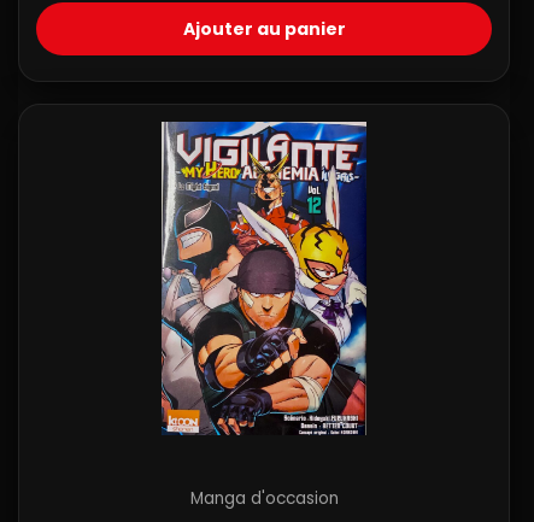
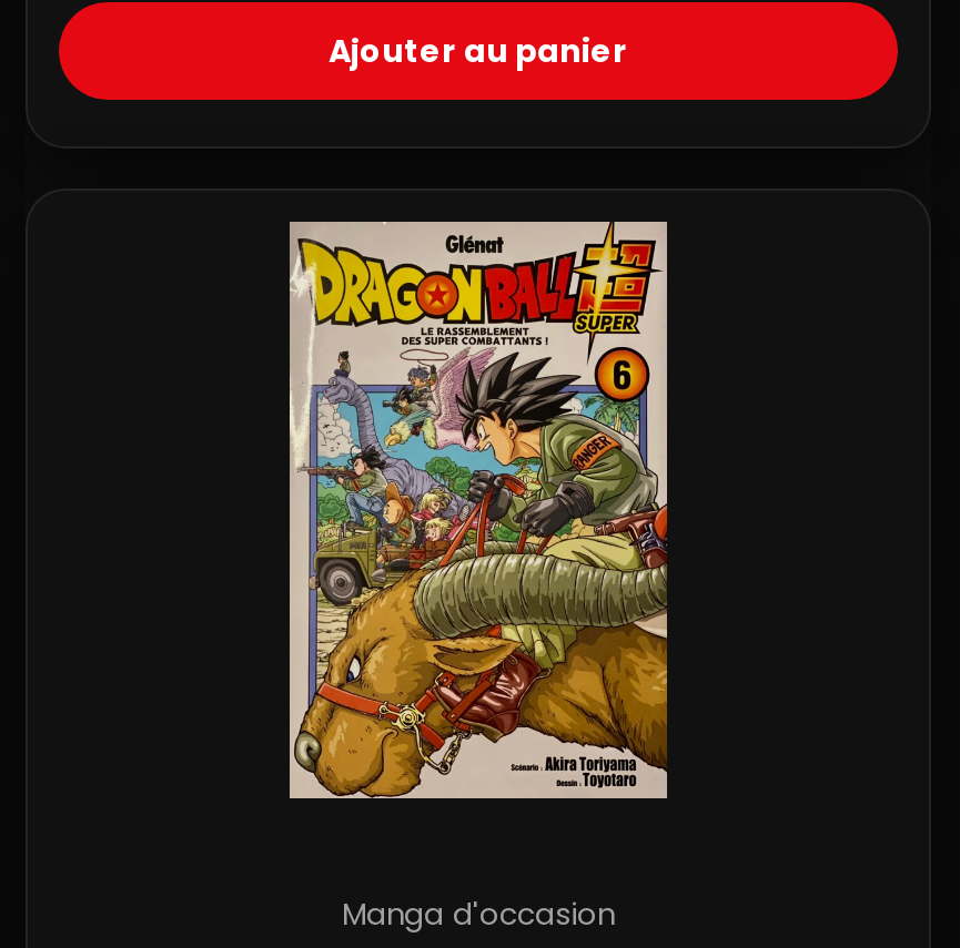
[160,121,368,436] [image] -> [287,218,669,802] [image]

